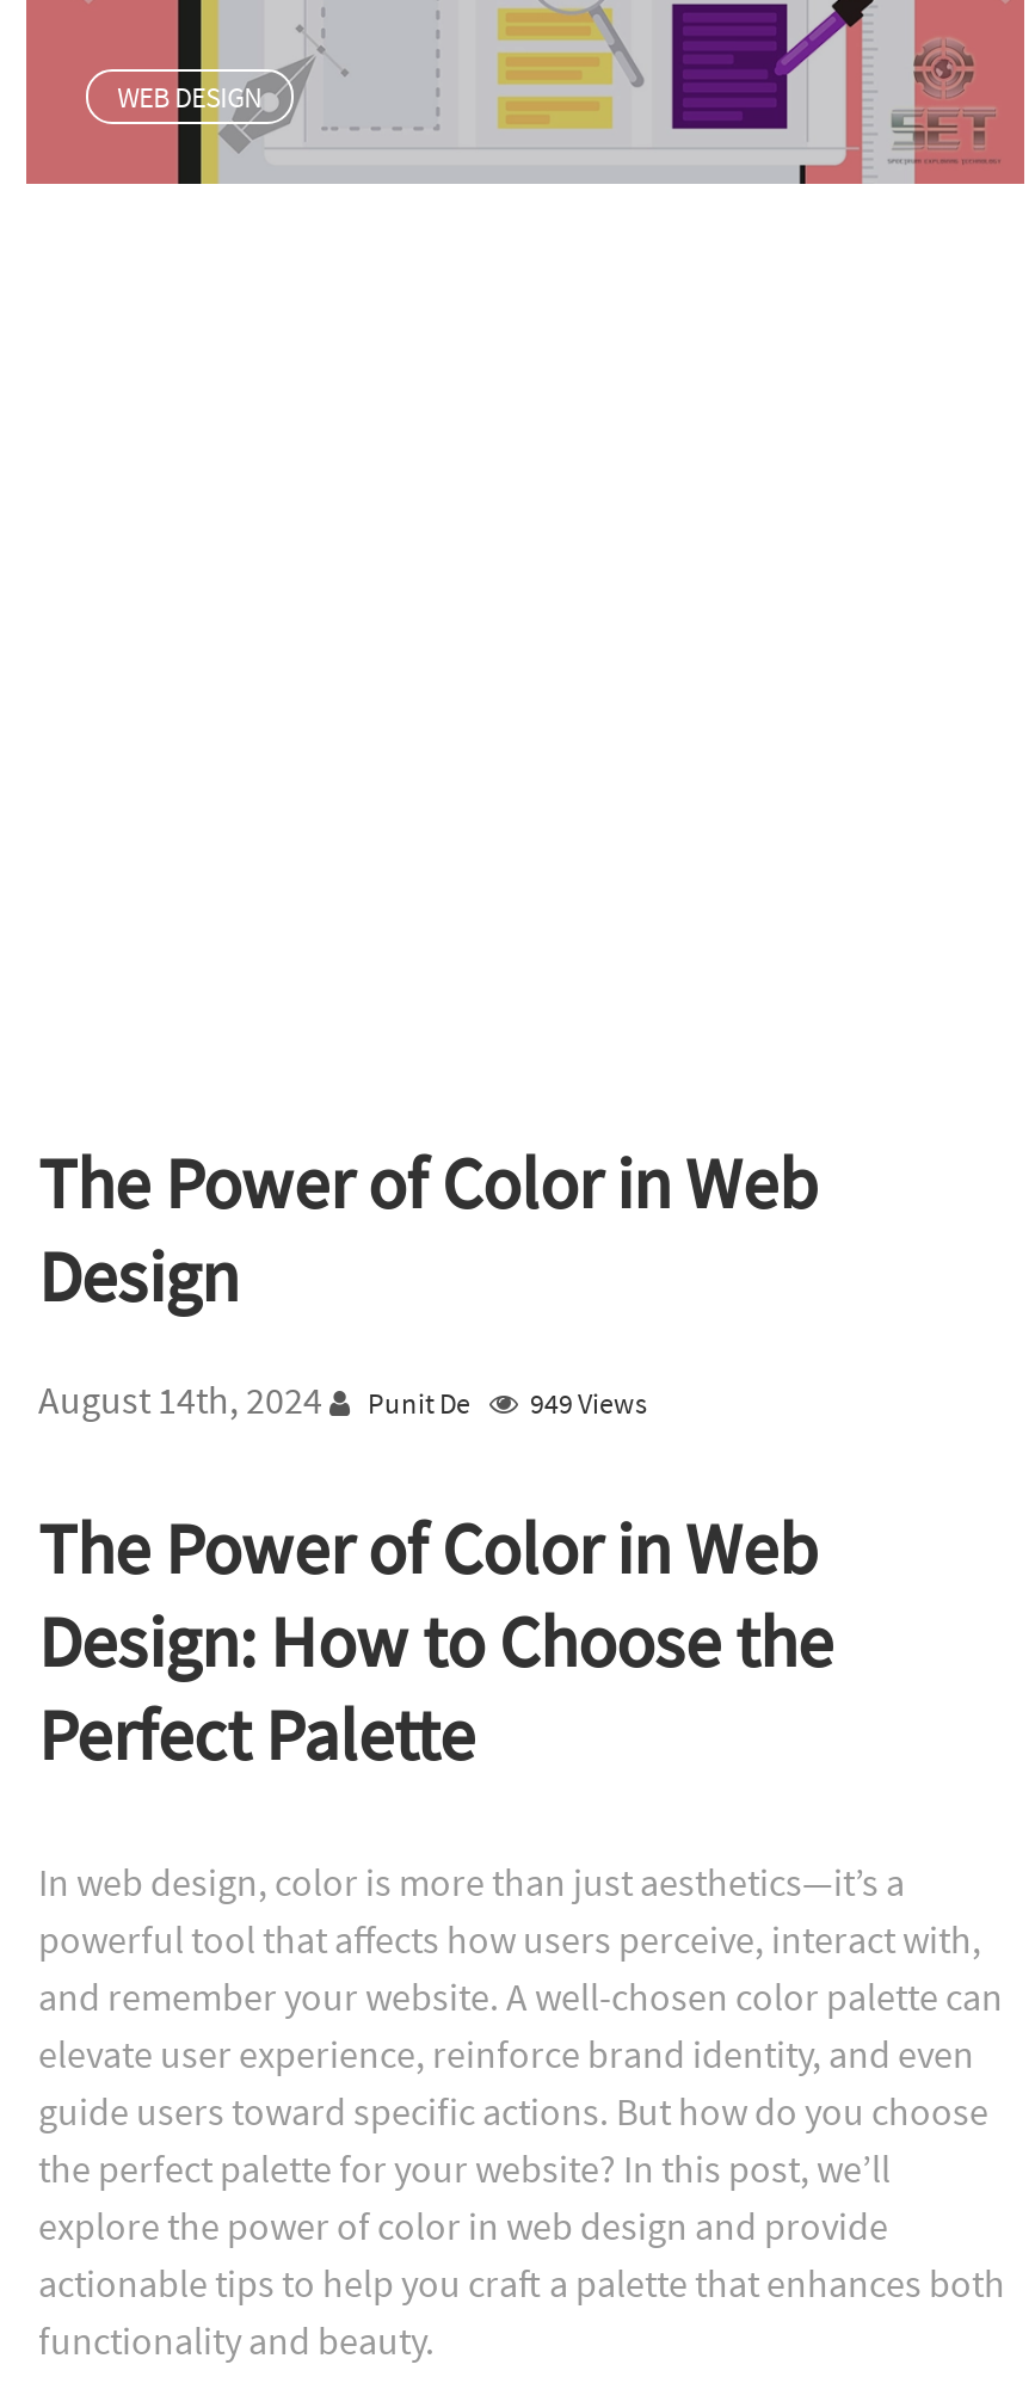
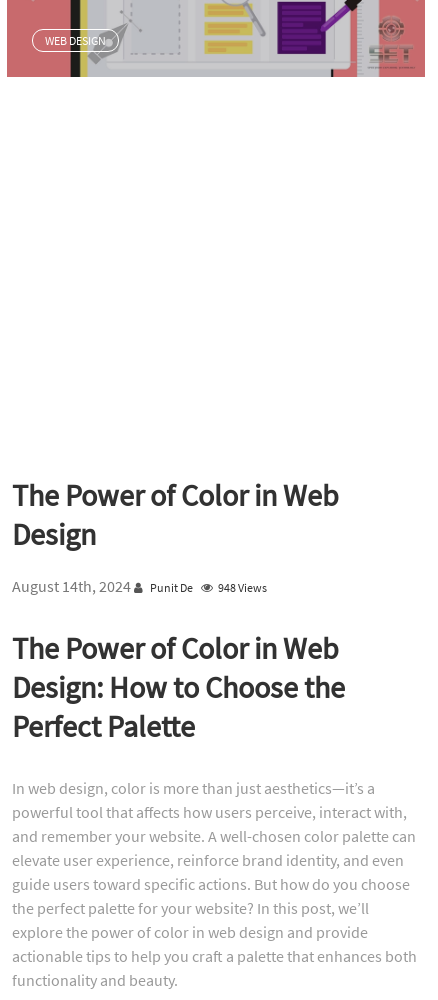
[38,1376,647,1424] August 14th, 2024 Punit De 949 Views -> [12,576,267,596] August 14th, 2024 Punit De 948 Views

